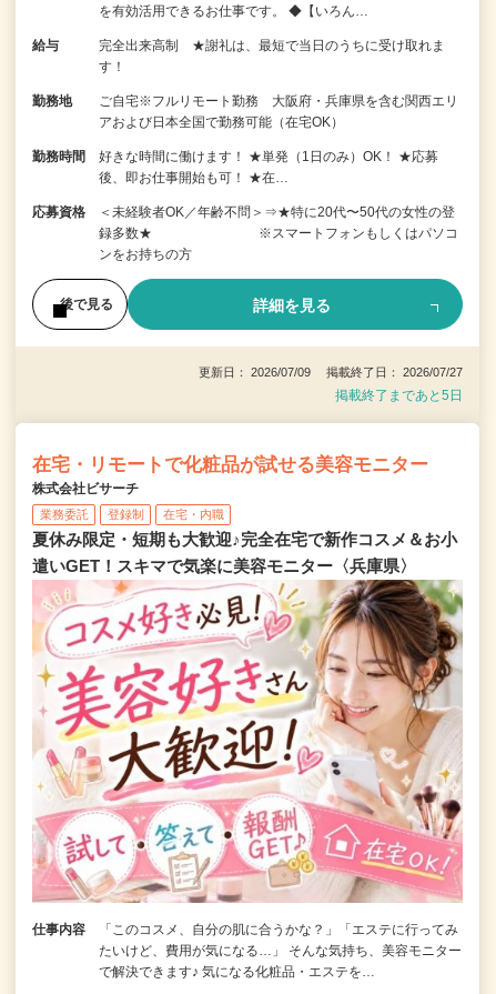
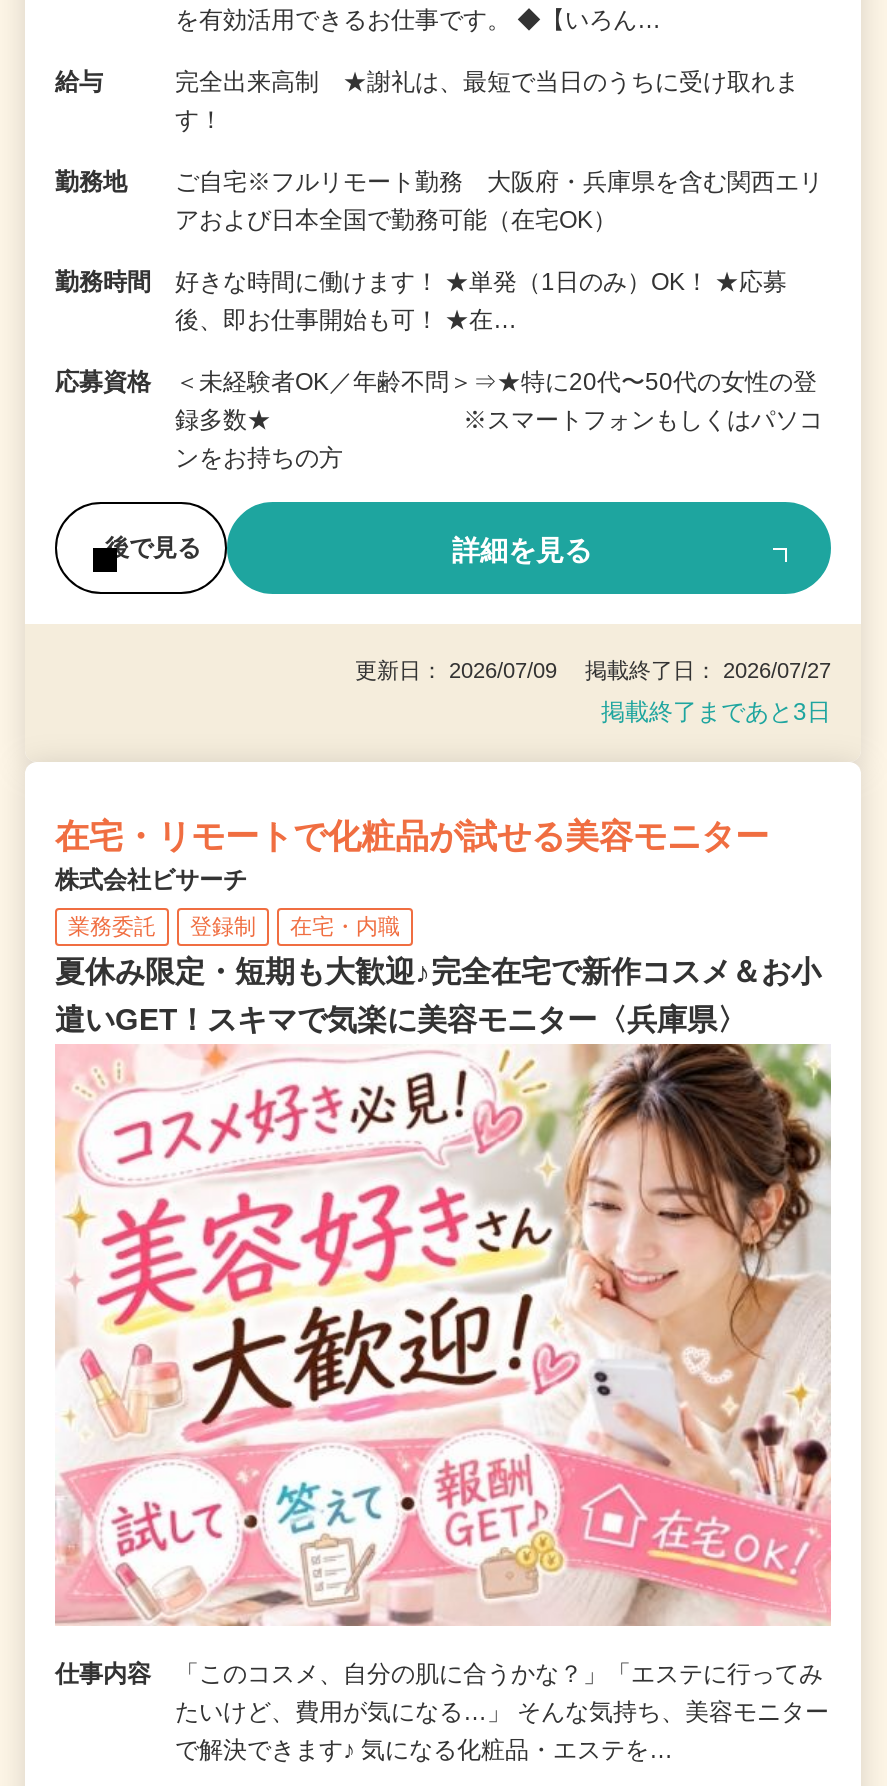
[335,388,463,403] 掲載終了まであと5日 -> [601,698,831,726] 掲載終了まであと3日

